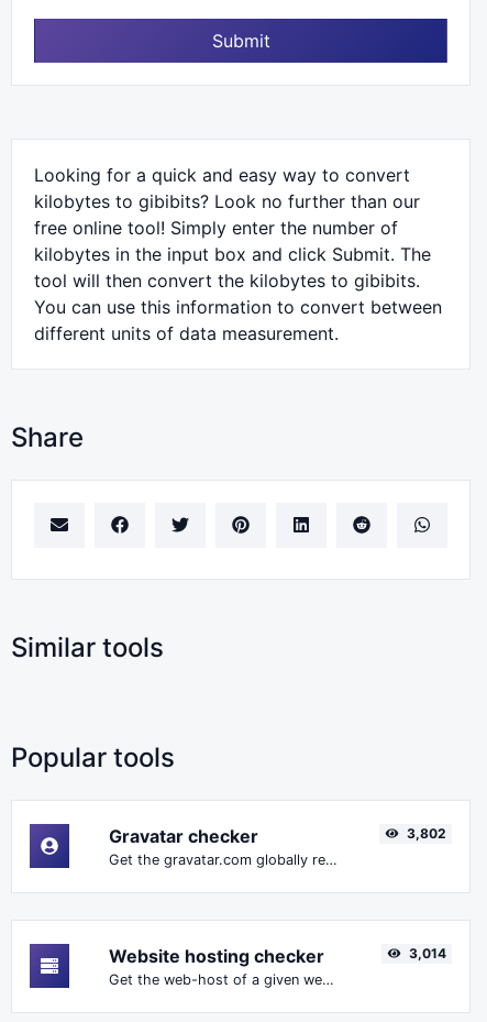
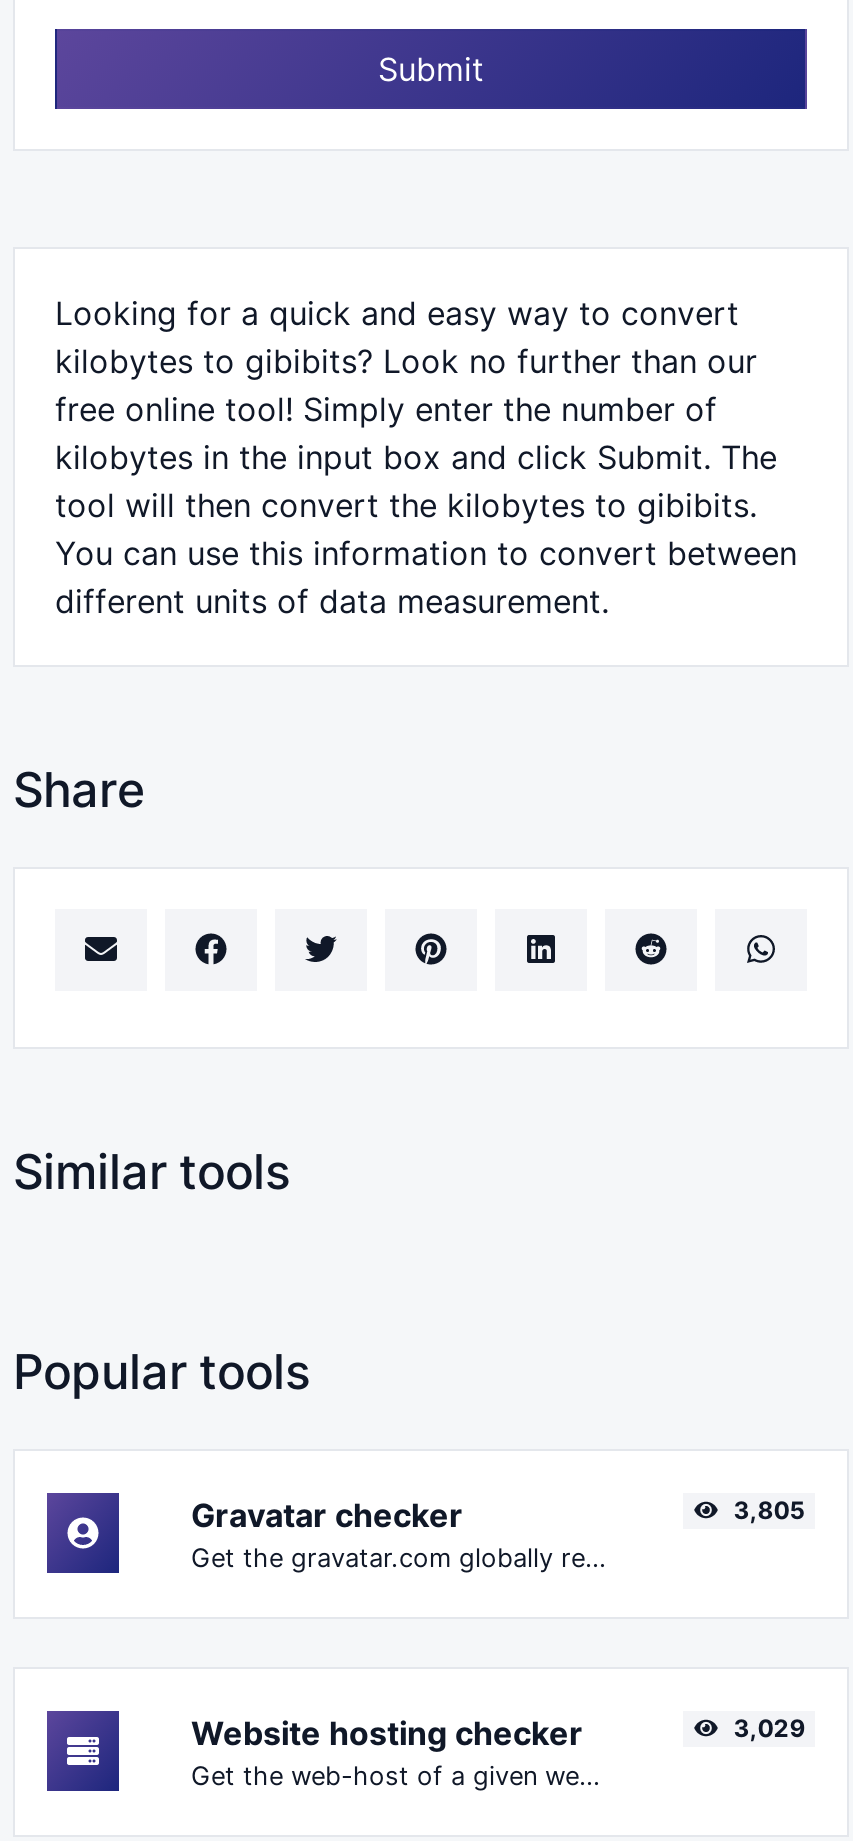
[404,825,447,841] 3,802 -> [727,1494,805,1524] 3,805
[406,944,447,961] 3,014 -> [727,1712,805,1742] 3,029

